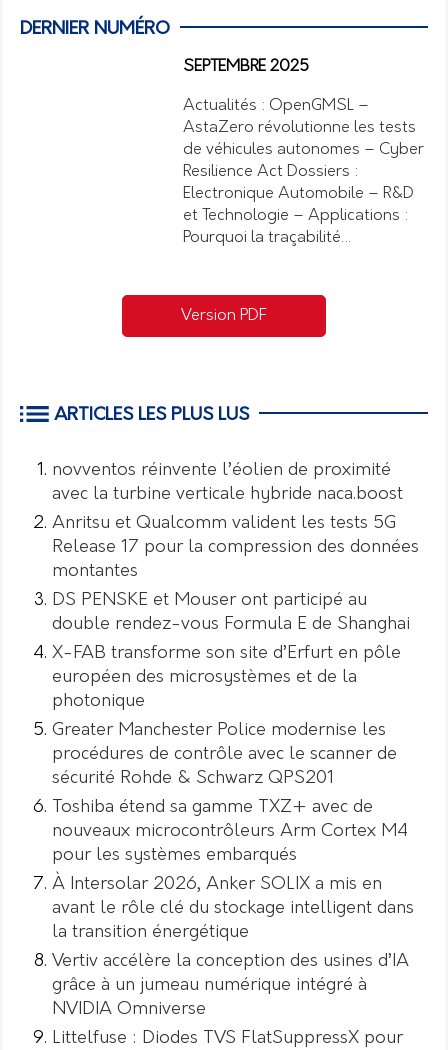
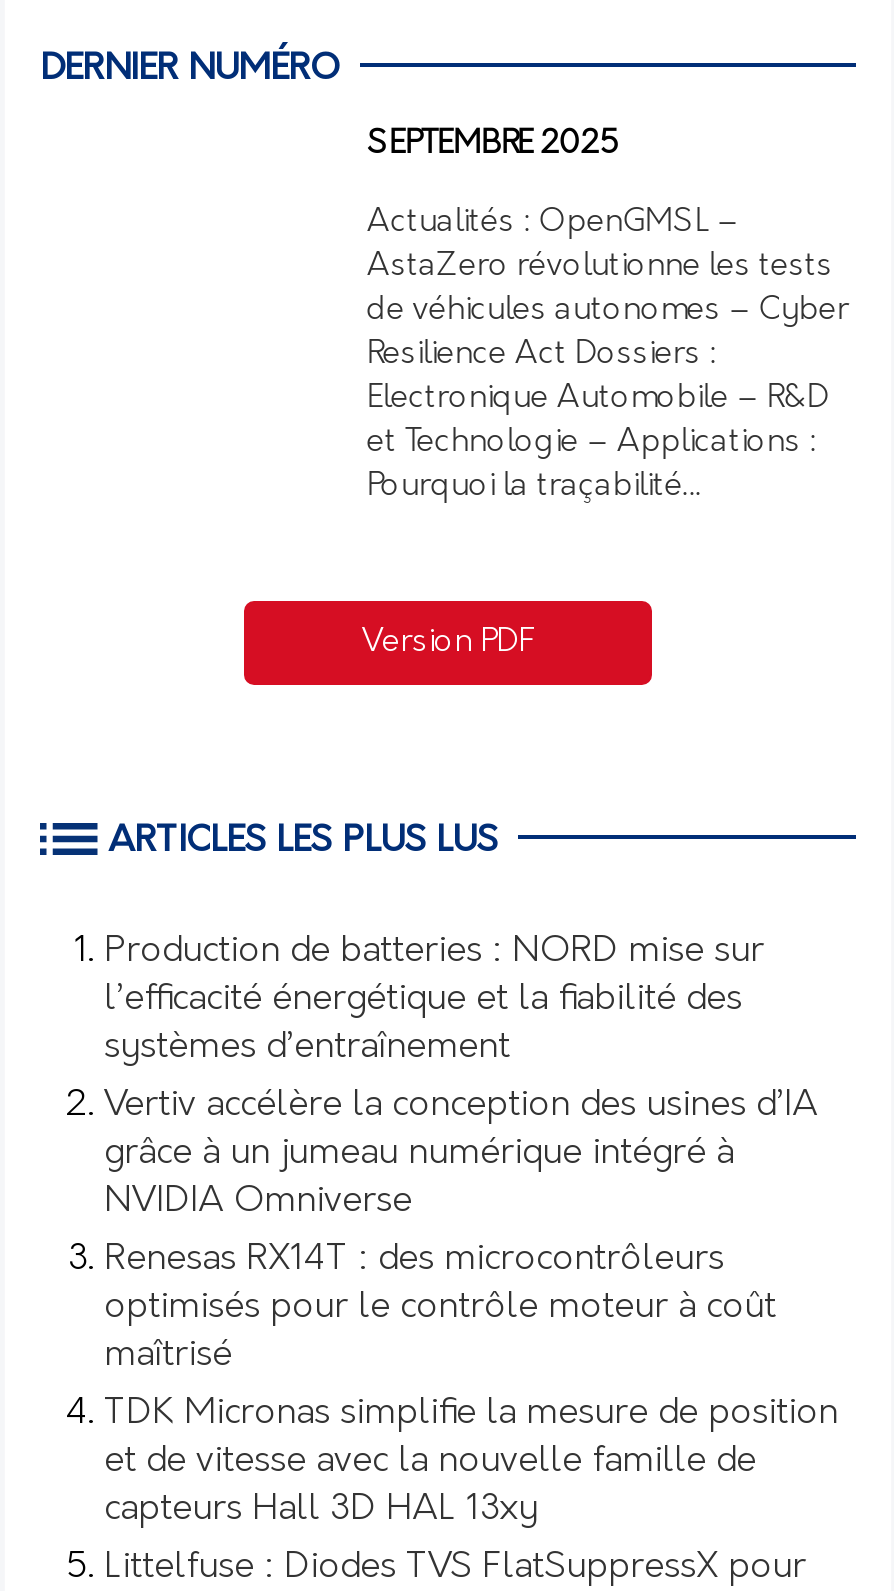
[52,461,419,942] novventos réinvente l’éolien de proximité | avec la turbine verticale hybride naca.boost | Anritsu et Qualcomm valident les tests 5G | Release 17 pour la compression des données | montantes | DS PENSKE et Mouser ont participé au | double rendez-vous Formula E de Shanghai | X-FAB transforme son site d’Erfurt en pôle | européen des microsystèmes et de la | photonique | Greater Manchester Police modernise les | procédures de contrôle avec le scanner de | sécurité Rohde & Schwarz QPS201 | Toshiba étend sa gamme TXZ+ avec de | nouveaux microcontrôleurs Arm Cortex M4 | pour les systèmes embarqués | À Intersolar 2026, Anker SOLIX a mis en | avant le rôle clé du stockage intelligent dans | la transition énergétique -> [104,932,764,1066] Production de batteries : NORD mise sur | l’efficacité énergétique et la fiabilité des | systèmes d’entraînement
moved [52,952,409,1019] -> [104,1086,818,1220]: Vertiv accélère la conception des usines d’IA | grâce à un jumeau numérique intégré à | NVIDIA Omniverse
none -> [104,1240,838,1528] Renesas RX14T : des microcontrôleurs | optimisés pour le contrôle moteur à coût | maîtrisé | TDK Micronas simplifie la mesure de position | et de vitesse avec la nouvelle famille de | capteurs Hall 3D HAL 13xy

